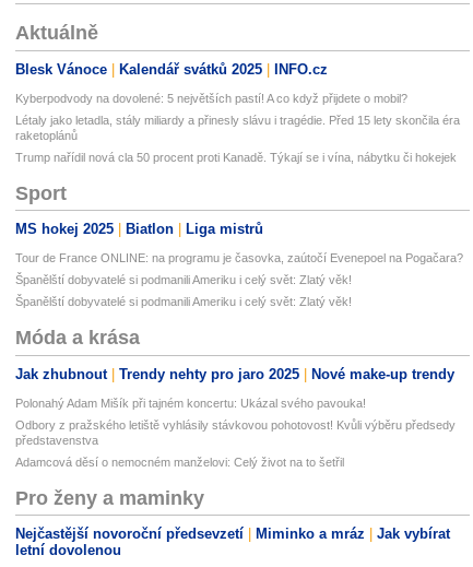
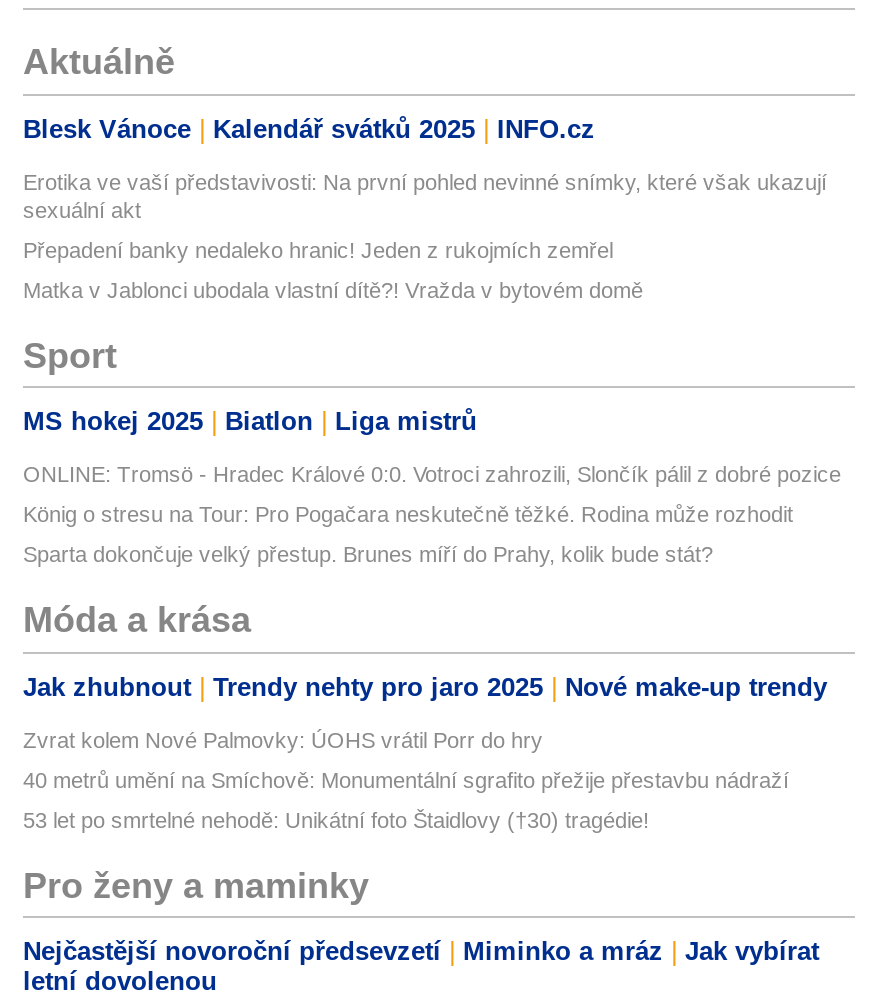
[15,92,407,105] Kyberpodvody na dovolené: 5 největších pastí! A co když přijdete o mobil? -> [23,170,827,222] Erotika ve vaší představivosti: Na první pohled nevinné snímky, které však ukazují | sexuální akt
[15,114,460,142] Létaly jako letadla, stály miliardy a přinesly slávu i tragédie. Před 15 lety skončila éra | raketoplánů -> [23,238,613,262] Přepadení banky nedaleko hranic! Jeden z rukojmích zemřel
[15,151,457,164] Trump nařídil nová cla 50 procent proti Kanadě. Týkají se i vína, nábytku či hokejek -> [23,278,643,302] Matka v Jablonci ubodala vlastní dítě?! Vražda v bytovém domě
[15,252,463,265] Tour de France ONLINE: na programu je časovka, zaútočí Evenepoel na Pogačara? -> [23,463,841,487] ONLINE: Tromsö - Hradec Králové 0:0. Votroci zahrozili, Slončík pálil z dobré pozice
[15,274,352,287] Španělští dobyvatelé si podmanili Ameriku i celý svět: Zlatý věk! -> [23,503,793,527] König o stresu na Tour: Pro Pogačara neskutečně těžké. Rodina může rozhodit
[15,295,352,309] Španělští dobyvatelé si podmanili Ameriku i celý svět: Zlatý věk! -> [23,543,713,567] Sparta dokončuje velký přestup. Brunes míří do Prahy, kolik bude stát?
[15,396,366,410] Polonahý Adam Mišík při tajném koncertu: Ukázal svého pavouka! -> [23,728,543,752] Zvrat kolem Nové Palmovky: ÚOHS vrátil Porr do hry
[15,418,456,447] Odbory z pražského letiště vyhlásily stávkovou pohotovost! Kvůli výběru předsedy | představenstva -> [23,768,789,792] 40 metrů umění na Smíchově: Monumentální sgrafito přežije přestavbu nádraží
[15,455,344,469] Adamcová děsí o nemocném manželovi: Celý život na to šetřil -> [23,808,649,832] 53 let po smrtelné nehodě: Unikátní foto Štaidlovy (†30) tragédie!

